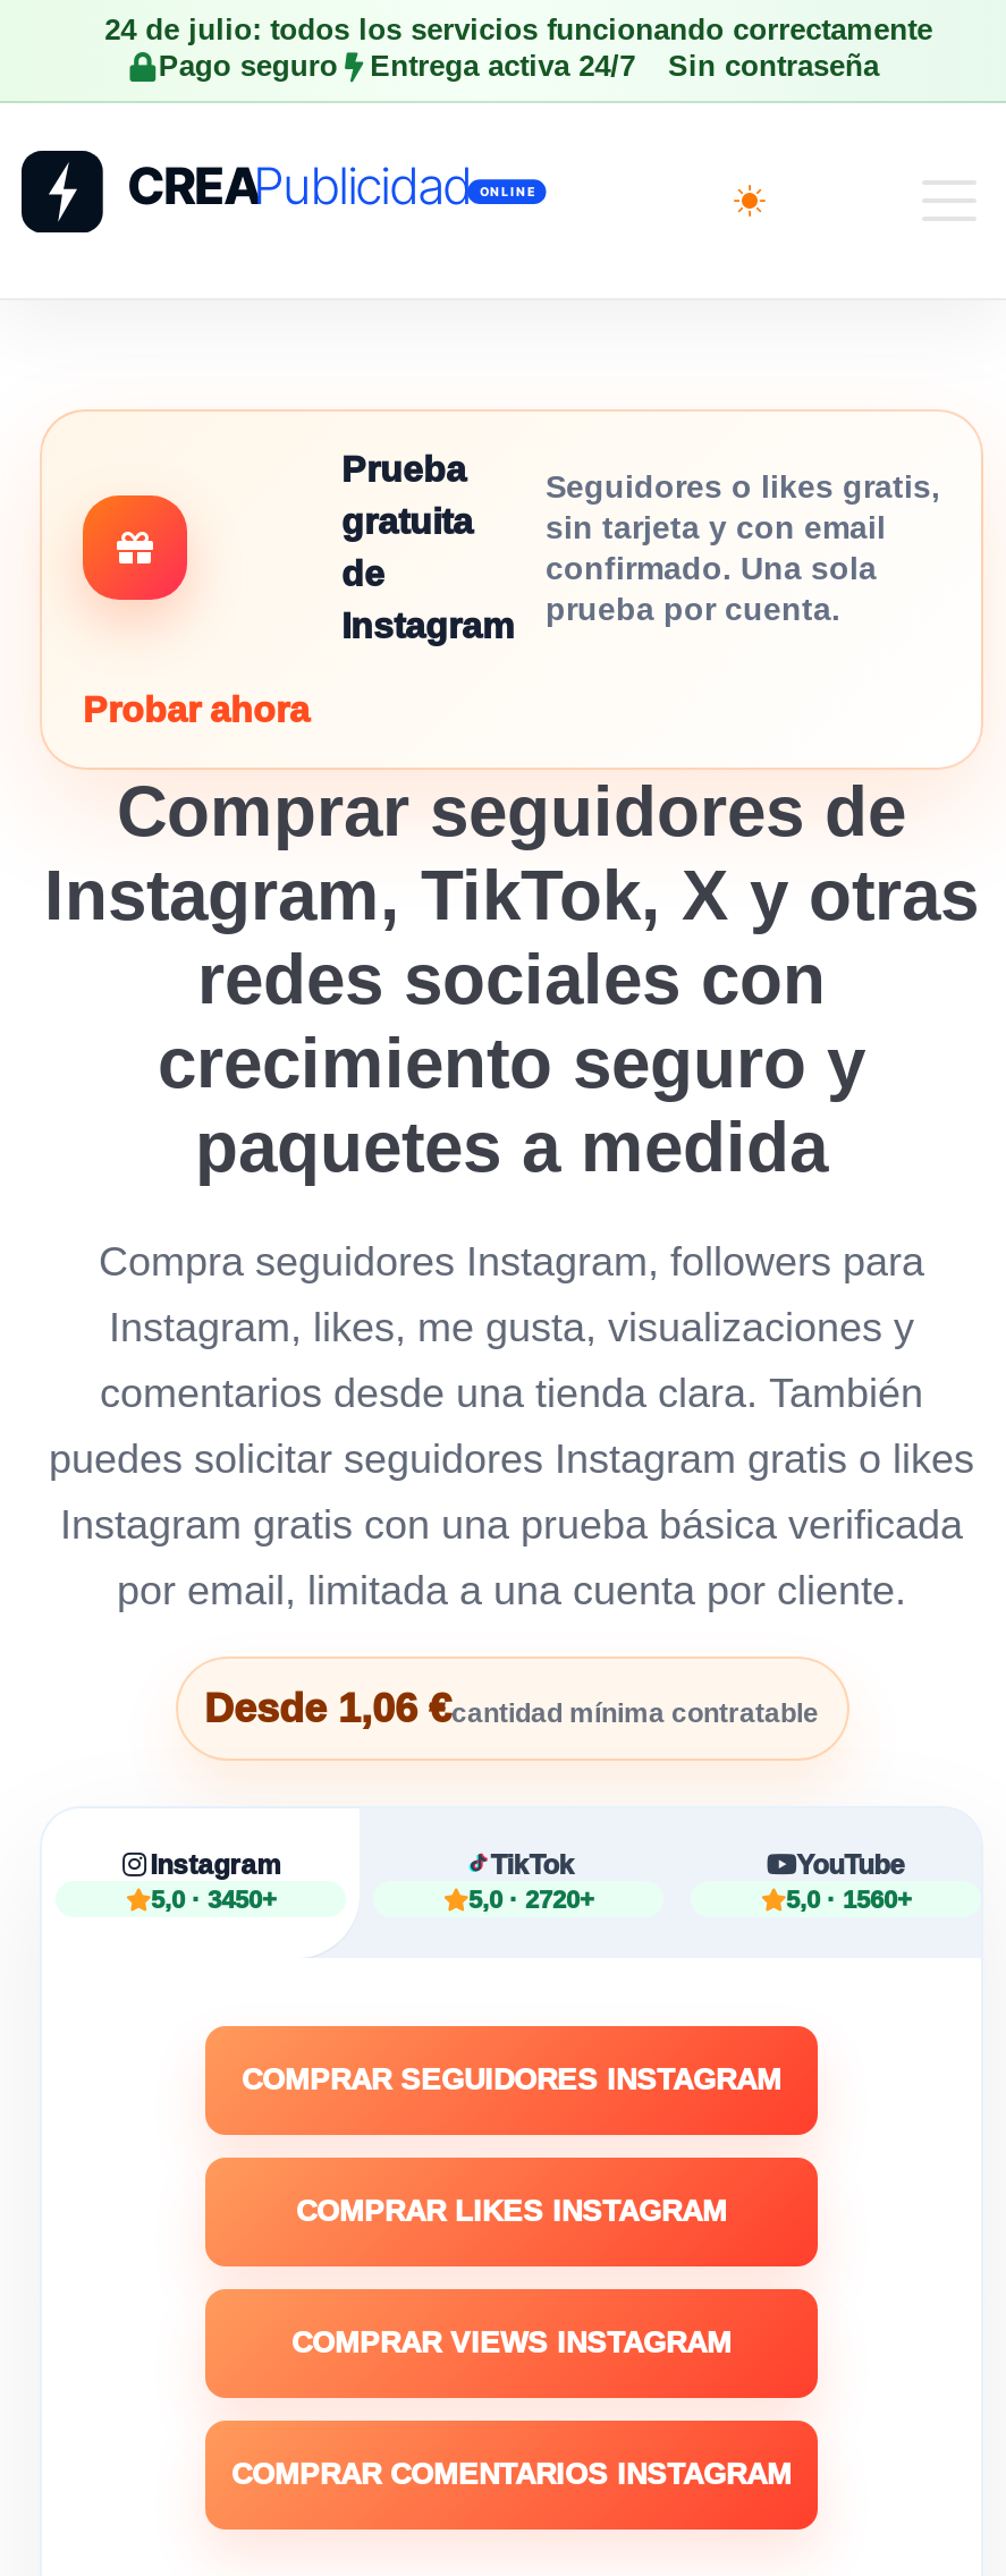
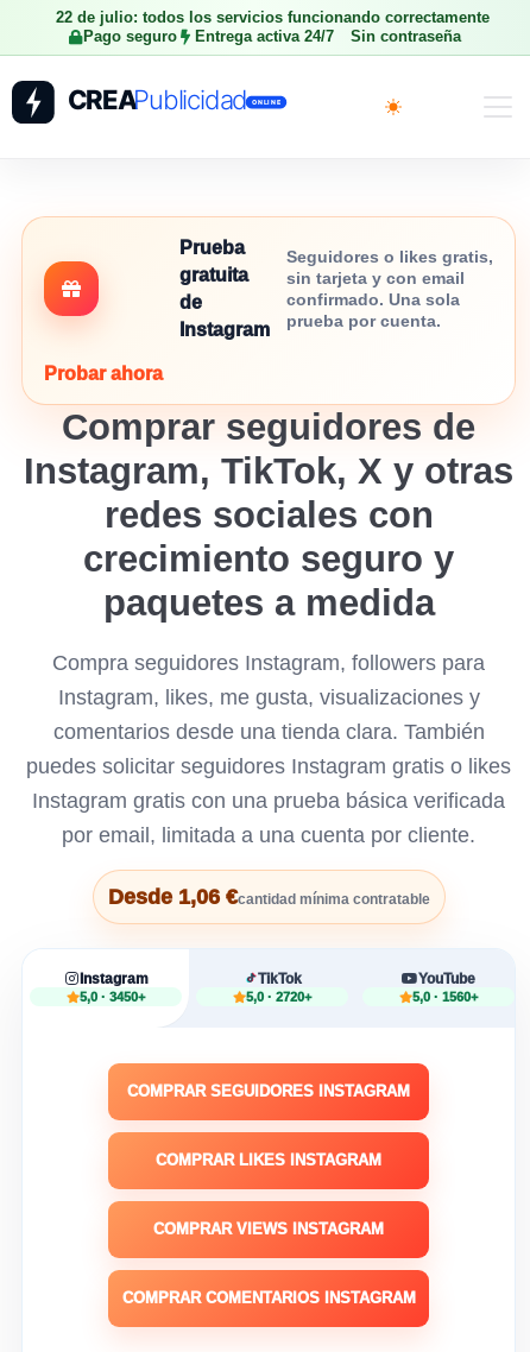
[105,12,933,46] 24 de julio: todos los servicios funcionando correctamente -> [55,8,489,26] 22 de julio: todos los servicios funcionando correctamente

